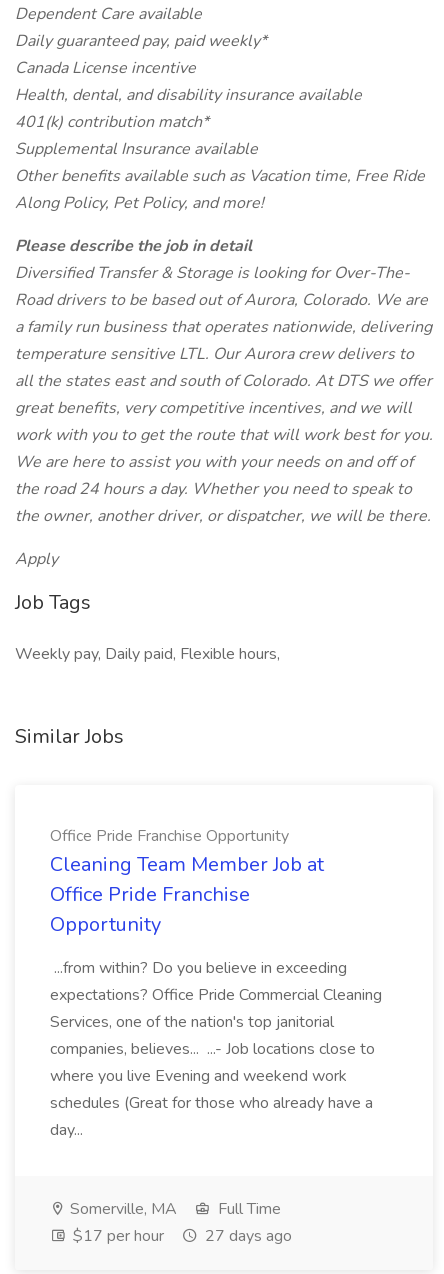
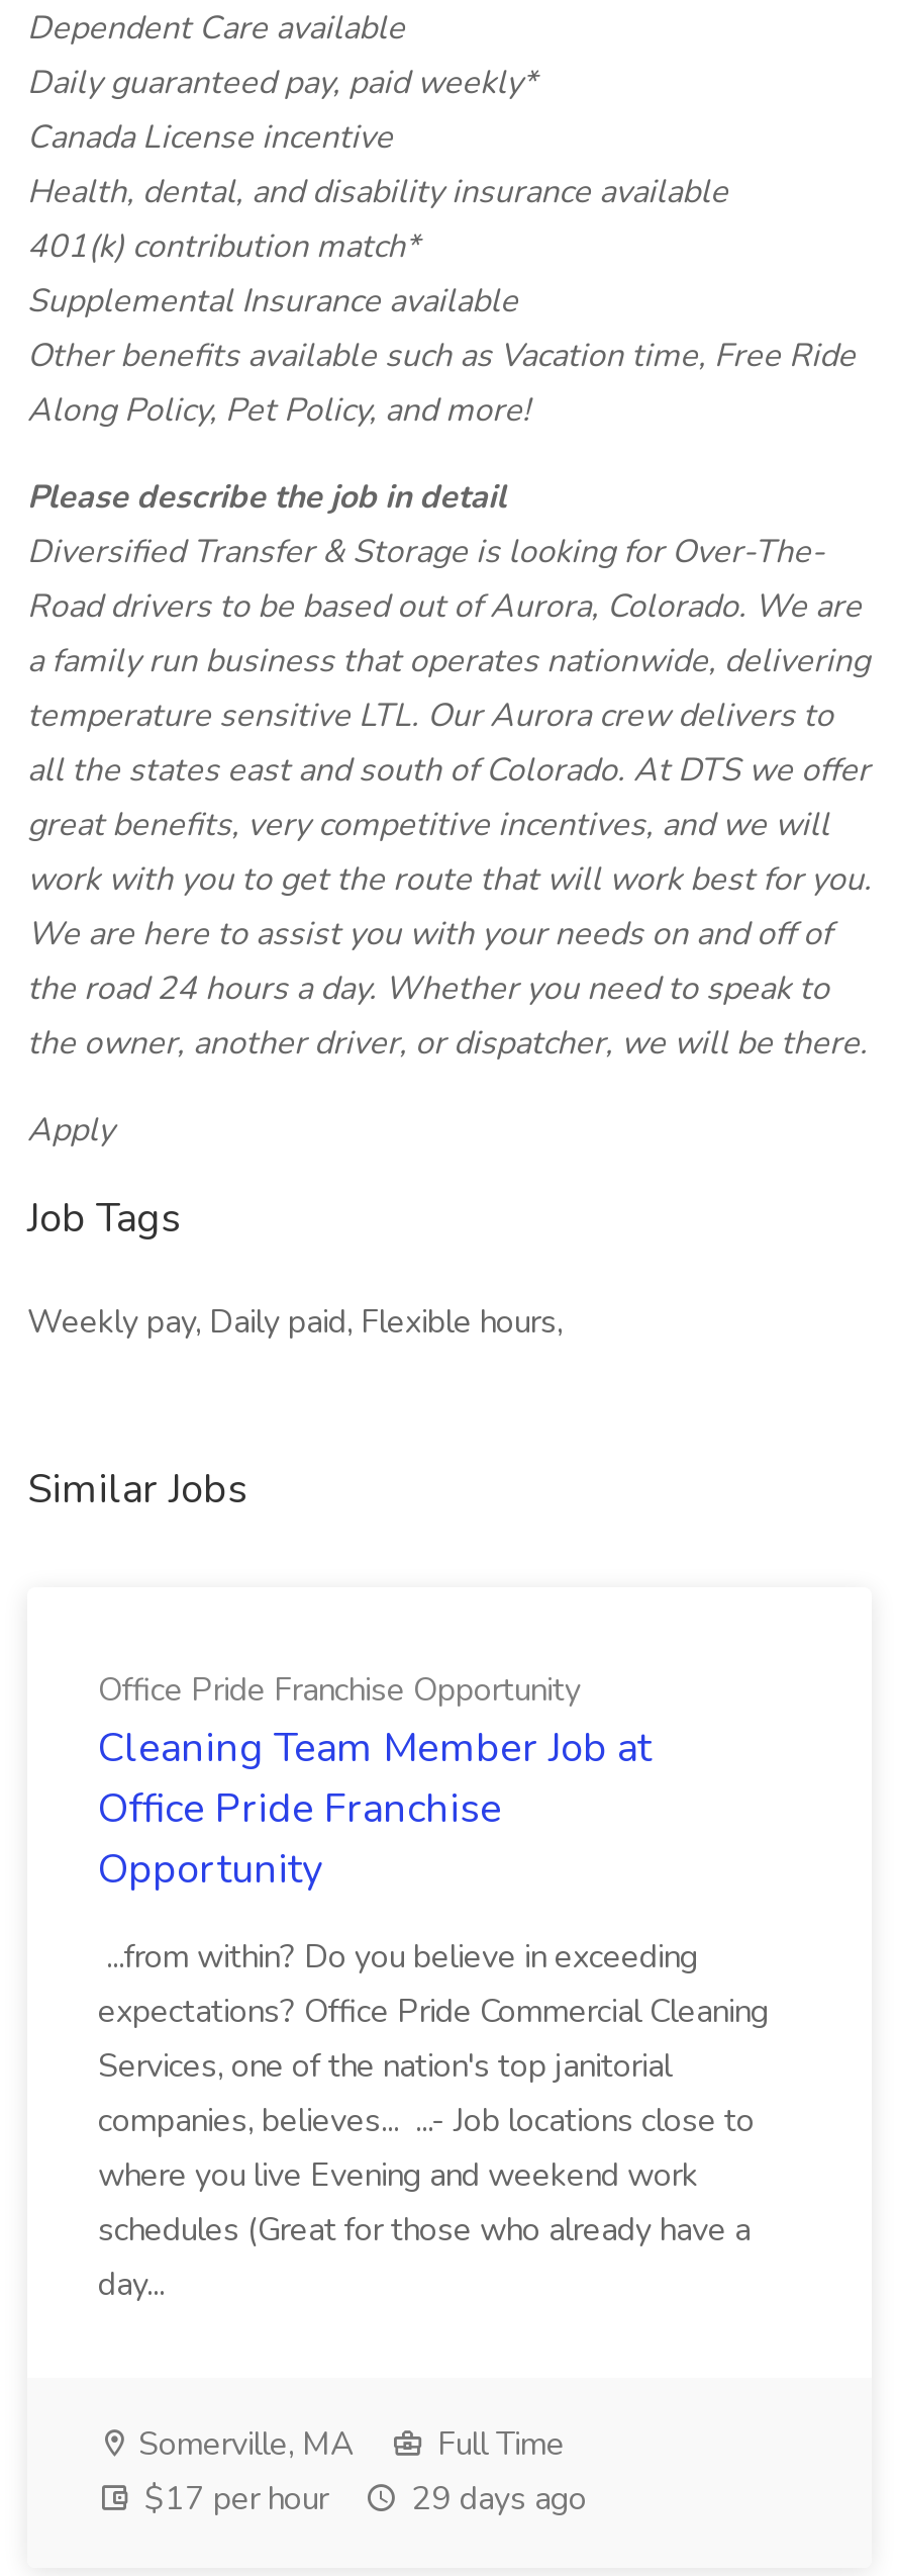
[69,1225,292,1247] $17 per hour 27 days ago -> [136,2477,587,2521] $17 per hour 29 days ago

